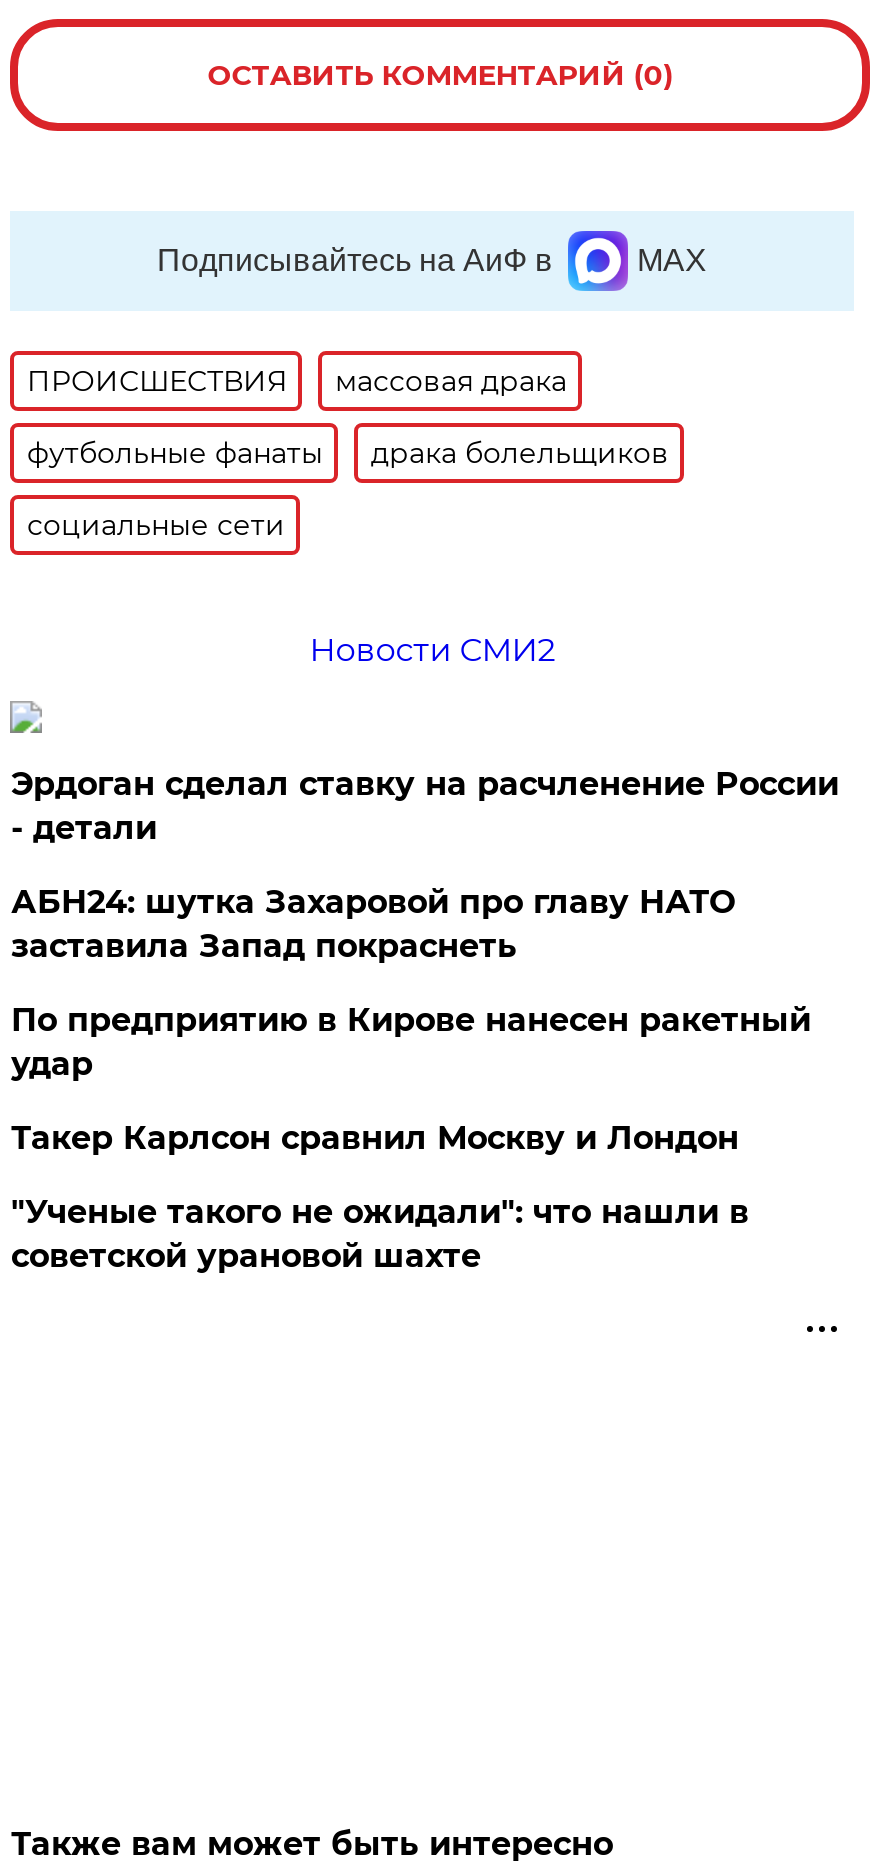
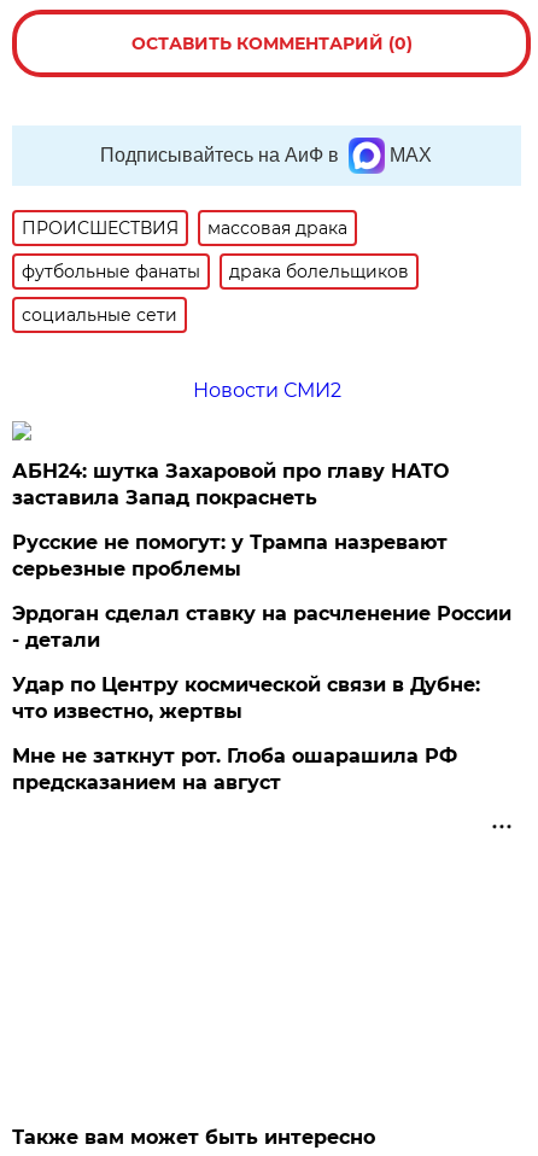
moved [11,765,839,847] -> [13,602,512,652]: Эрдоган сделал ставку на расчленение России | - детали
moved [11,883,735,965] -> [13,460,449,509]: АБН24: шутка Захаровой про главу НАТО | заставила Запад покраснеть
[11,1001,811,1275] По предприятию в Кирове нанесен ракетный | удар | Такер Карлсон сравнил Москву и Лондон | "Ученые такого не ожидали": что нашли в | советской урановой шахте -> [13,531,481,794] Русские не помогут: у Трампа назревают | серьезные проблемы | Удар по Центру космической связи в Дубне: | что известно, жертвы | Мне не заткнут рот. Глоба ошарашила РФ | предсказанием на август

